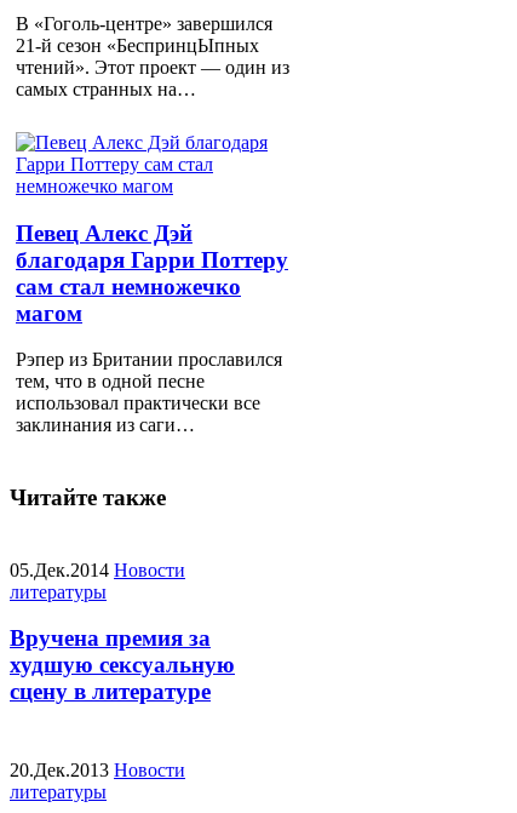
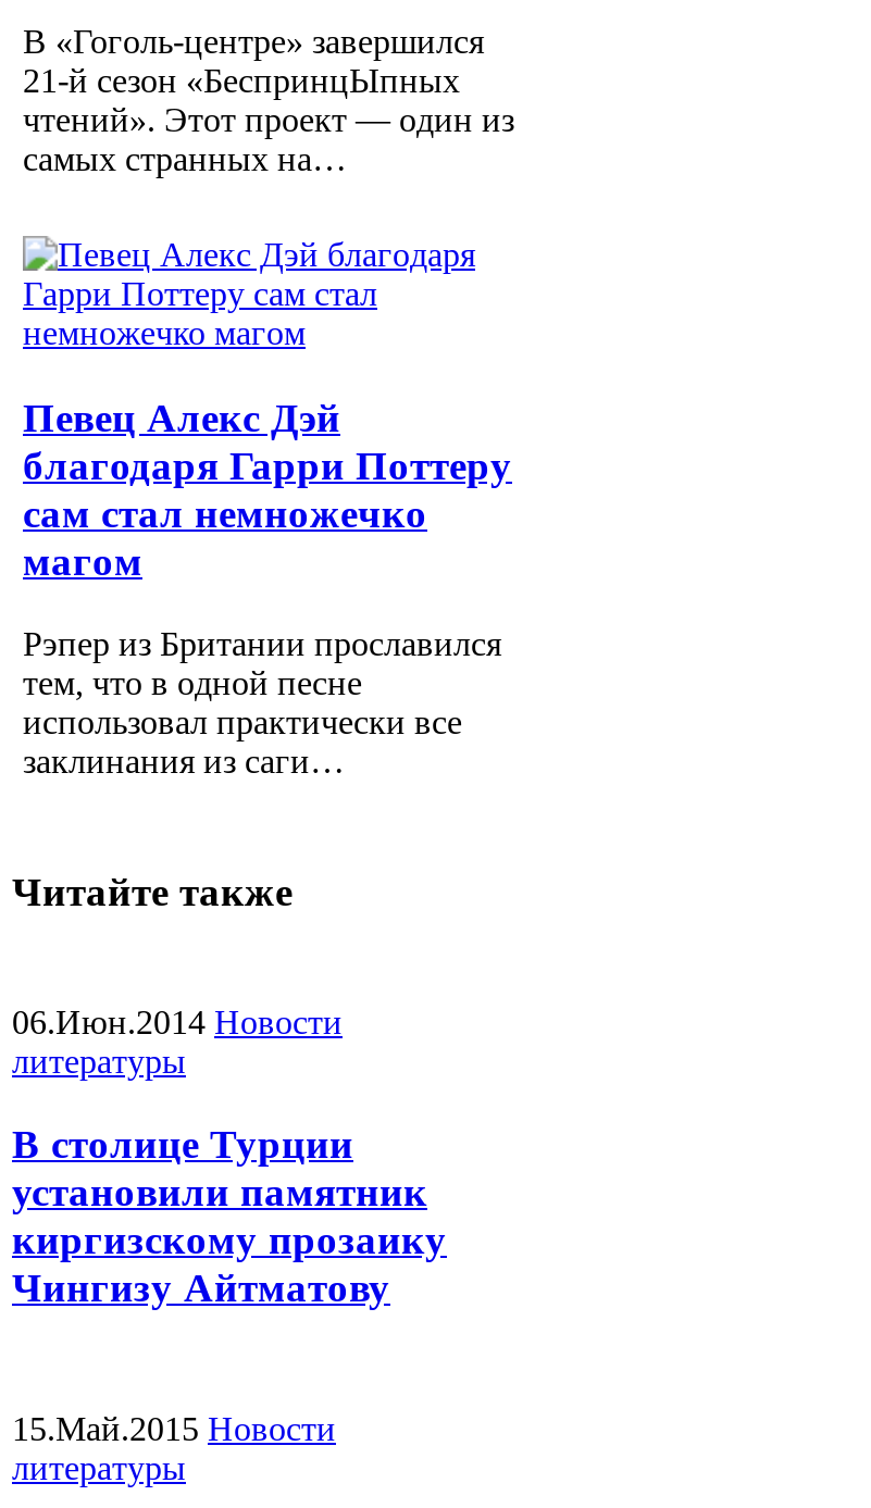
[10,559,185,580] 05.Дек.2014 Новости -> [12,1003,343,1040] 06.Июн.2014 Новости
[10,626,235,704] Вручена премия за | худшую сексуальную | сцену в литературе -> [12,1122,447,1311] В столице Турции | установили памятник | киргизскому прозаику | Чингизу Айтматову
[10,760,185,780] 20.Дек.2013 Новости -> [12,1410,336,1447] 15.Май.2015 Новости

